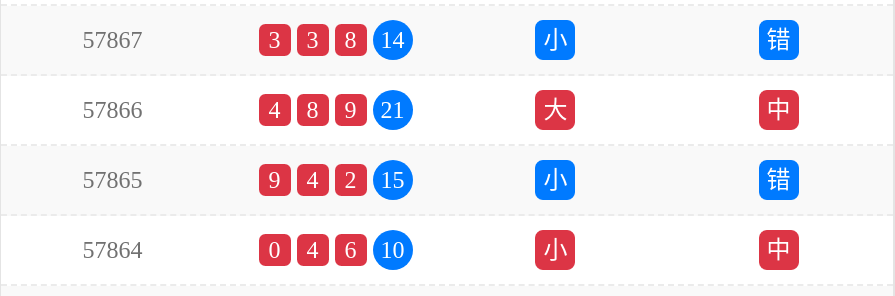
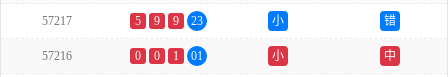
[83,26,143,54] 57867 -> [42,14,72,28] 57217
[269,26,281,54] 3 -> [135,14,141,28] 5
[307,26,319,54] 3 -> [154,14,160,28] 9
[345,26,357,54] 8 -> [173,14,179,28] 9
[381,26,405,54] 14 -> [191,14,203,28] 23
[83,96,791,264] 57866 | 4 | 8 | 9 | 21 | 大 | 中 | 57865 | 9 | 4 | 2 | 15 | 小 | 错 | 57864 -> [42,49,72,63] 57216
[307,236,319,264] 4 -> [154,49,160,63] 0
[345,236,357,264] 6 -> [173,49,179,63] 1
[381,236,405,264] 10 -> [191,49,203,63] 01

